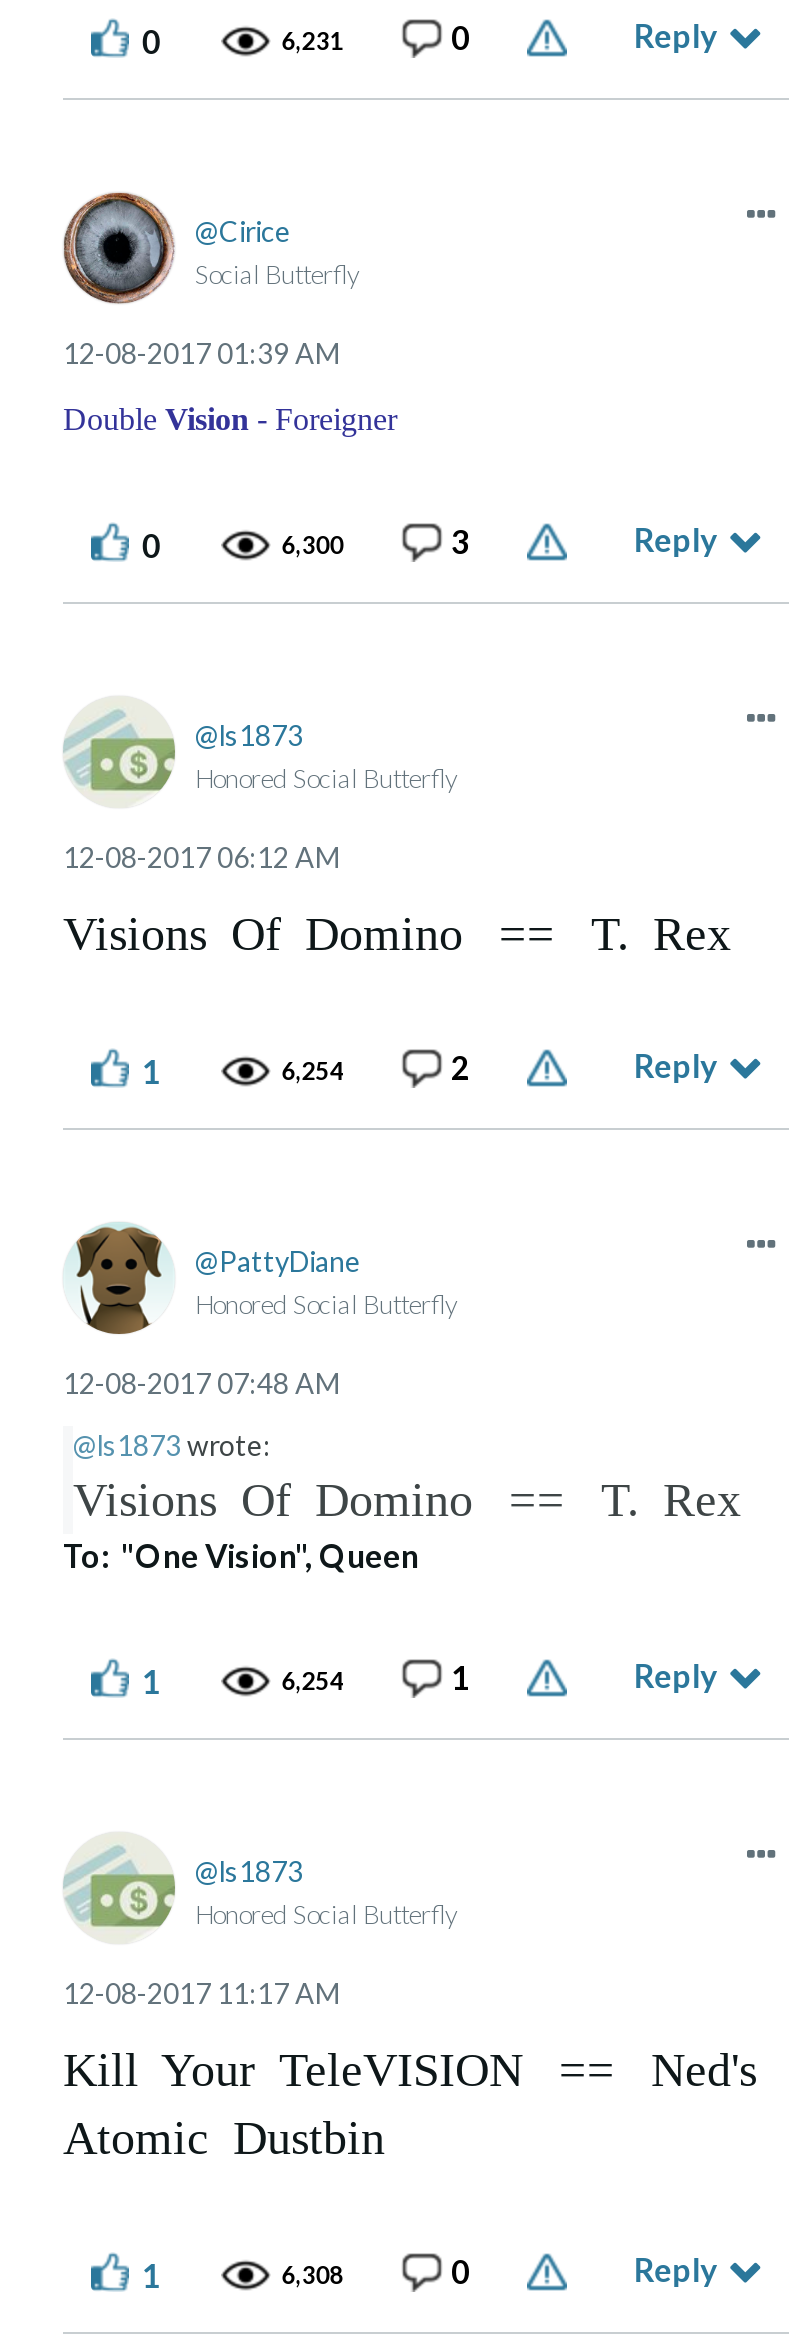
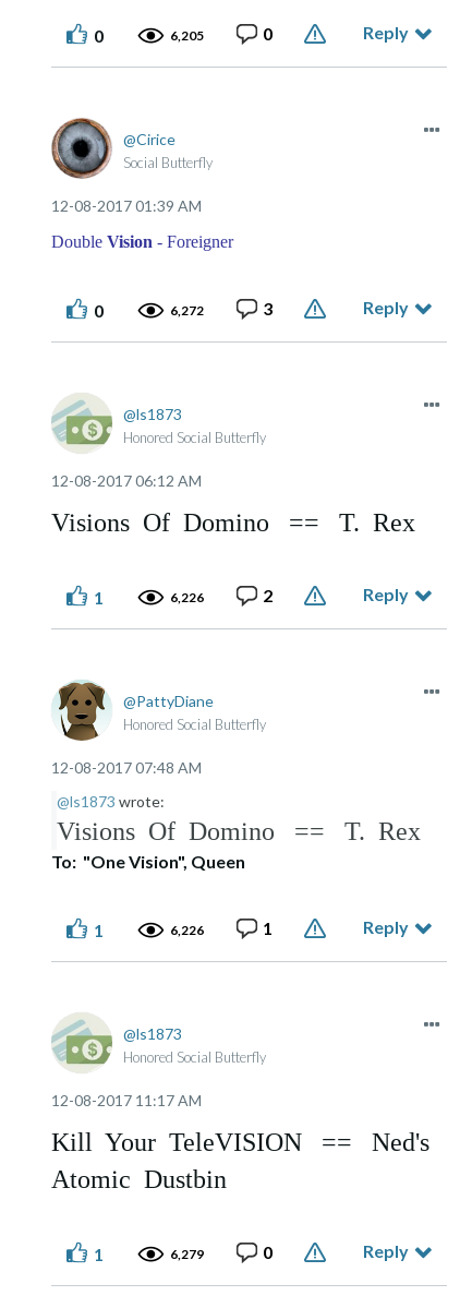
[281,25,343,55] 6,231 -> [170,27,204,43] 6,205
[281,529,343,559] 6,300 -> [170,302,204,318] 6,272
[281,1055,343,1085] 6,254 -> [170,589,204,605] 6,226
[281,1665,343,1695] 6,254 -> [170,921,204,938] 6,226
[281,2259,343,2289] 6,308 -> [170,1245,204,1262] 6,279

